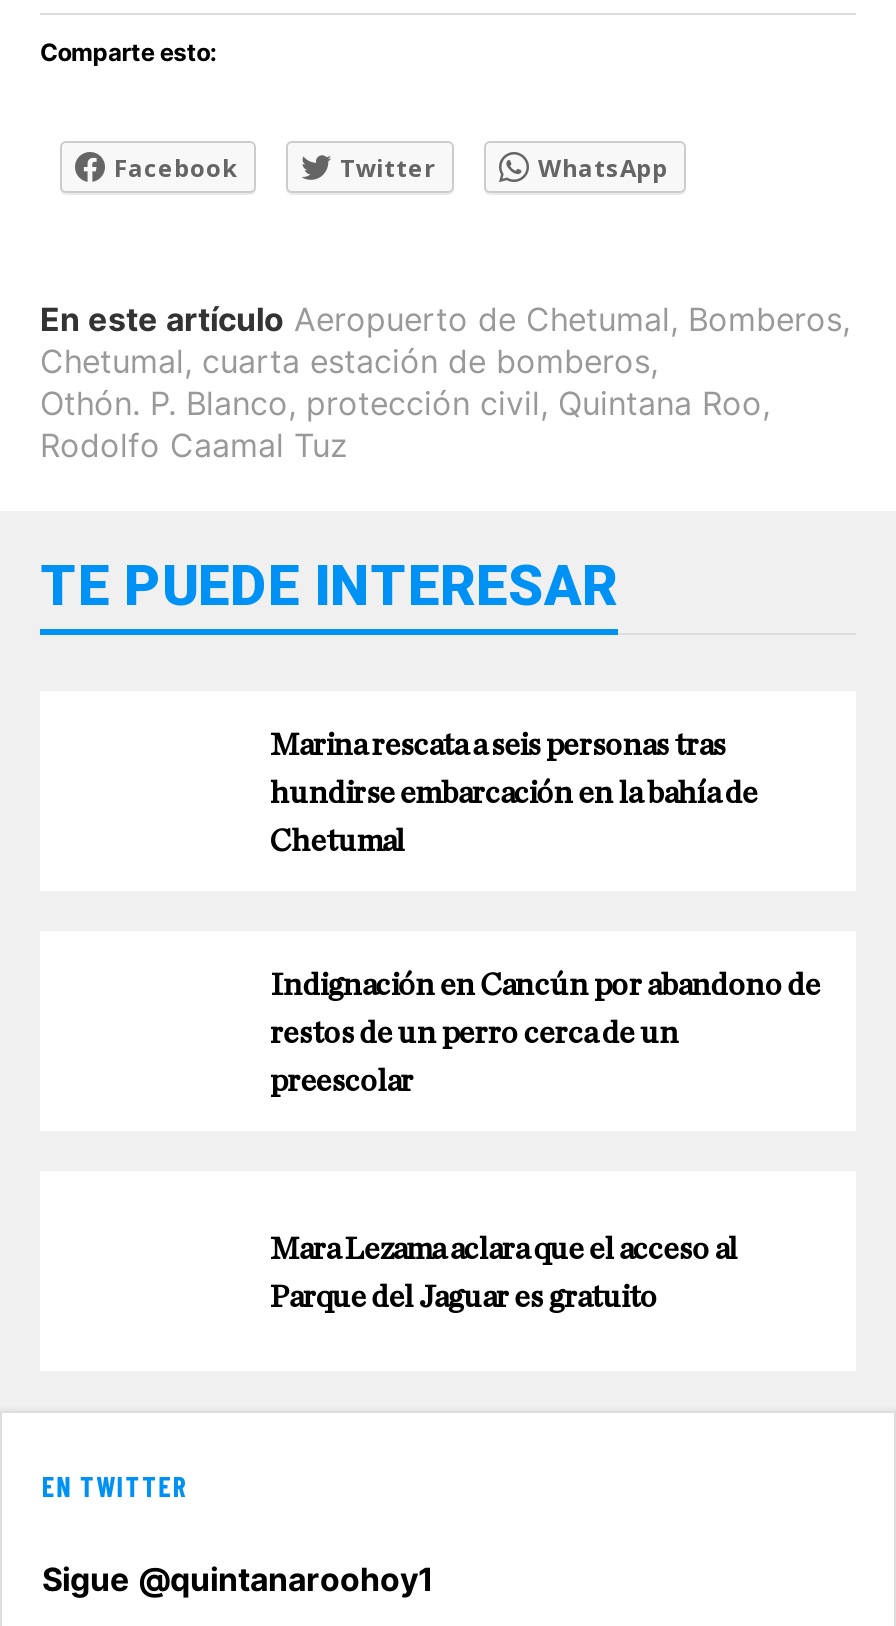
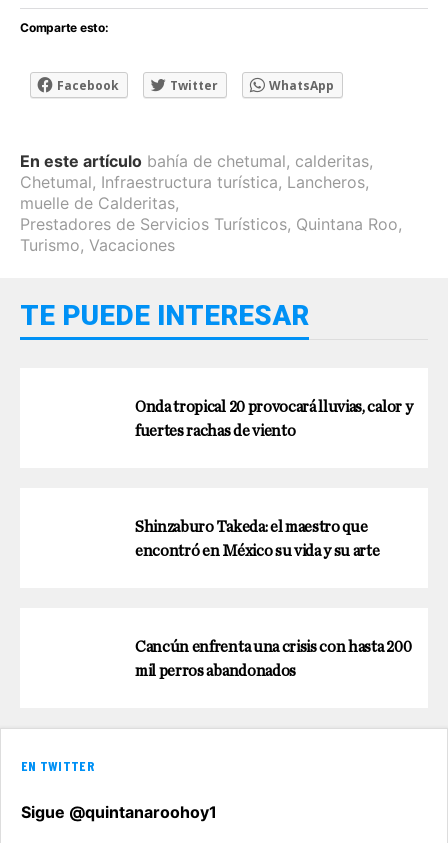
[40,298,850,464] En este artículo Aeropuerto de Chetumal, Bomberos, | Chetumal, cuarta estación de bomberos, | Othón. P. Blanco, protección civil, Quintana Roo, | Rodolfo Caamal Tuz -> [20,151,402,255] En este artículo bahía de chetumal, calderitas, | Chetumal, Infraestructura turística, Lancheros, | muelle de Calderitas, | Prestadores de Servicios Turísticos, Quintana Roo, | Turismo, Vacaciones
[270,728,758,856] Marina rescata a seis personas tras | hundirse embarcación en la bahía de | Chetumal -> [135,399,412,439] Onda tropical 20 provocará lluvias, calor y | fuertes rachas de viento
[270,968,820,1096] Indignación en Cancún por abandono de | restos de un perro cerca de un | preescolar -> [135,519,379,559] Shinzaburo Takeda: el maestro que | encontró en México su vida y su arte
[270,1232,738,1312] Mara Lezama aclara que el acceso al | Parque del Jaguar es gratuito -> [135,639,411,679] Cancún enfrenta una crisis con hasta 200 | mil perros abandonados

